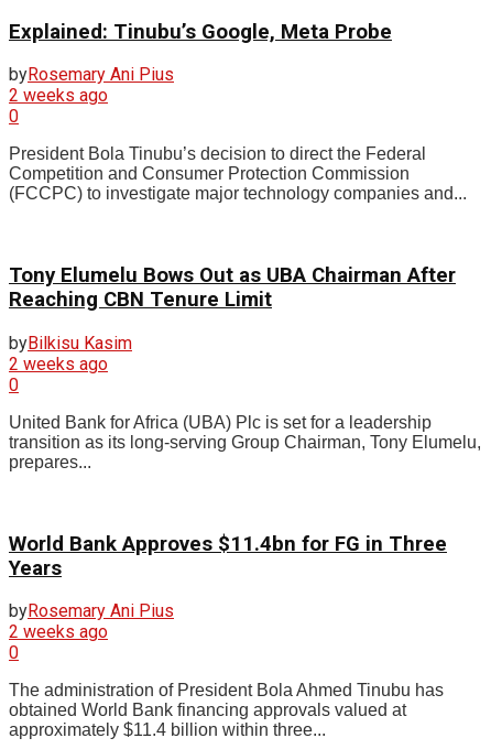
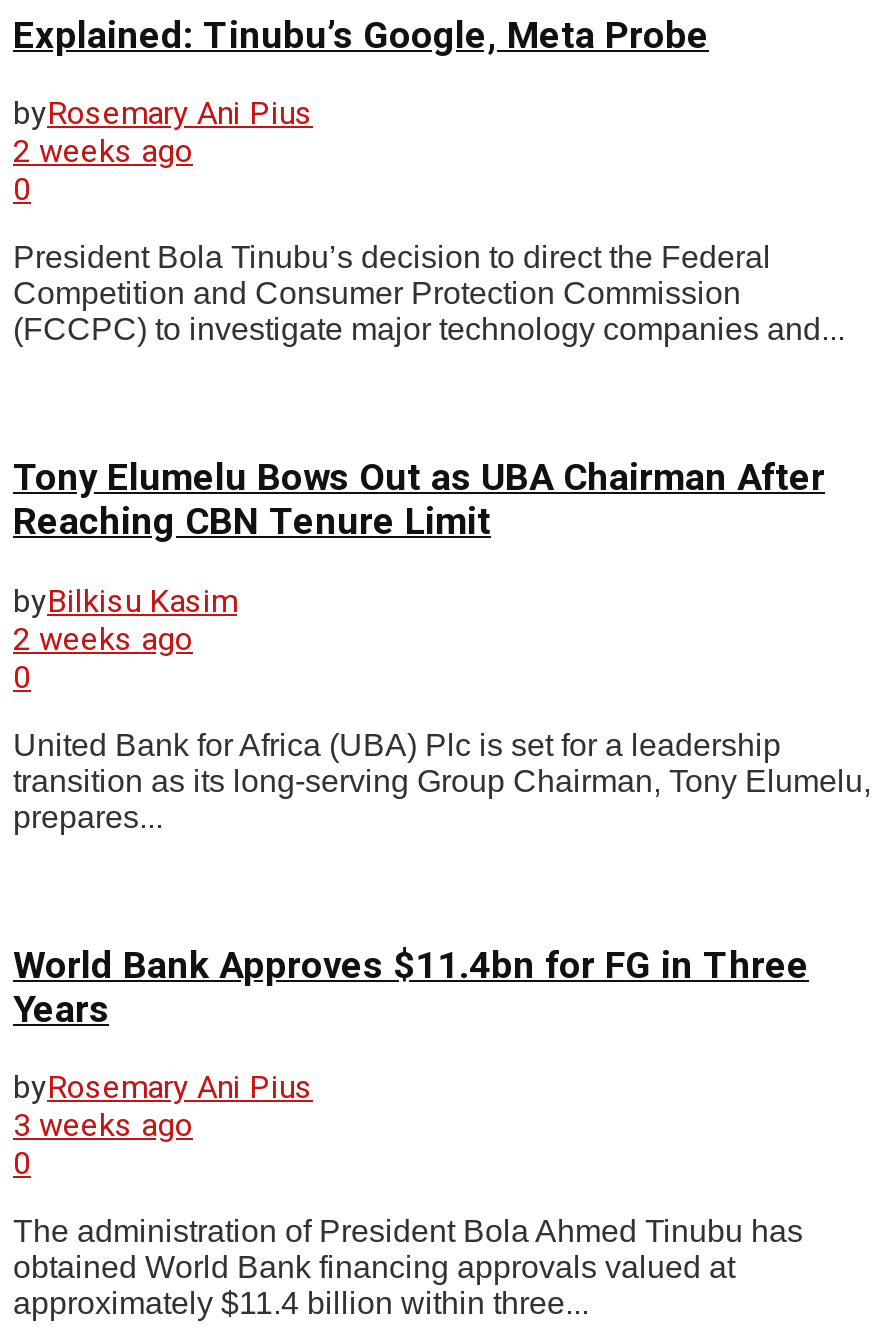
[9,621,108,642] 2 weeks ago -> [13,1106,193,1144] 3 weeks ago

